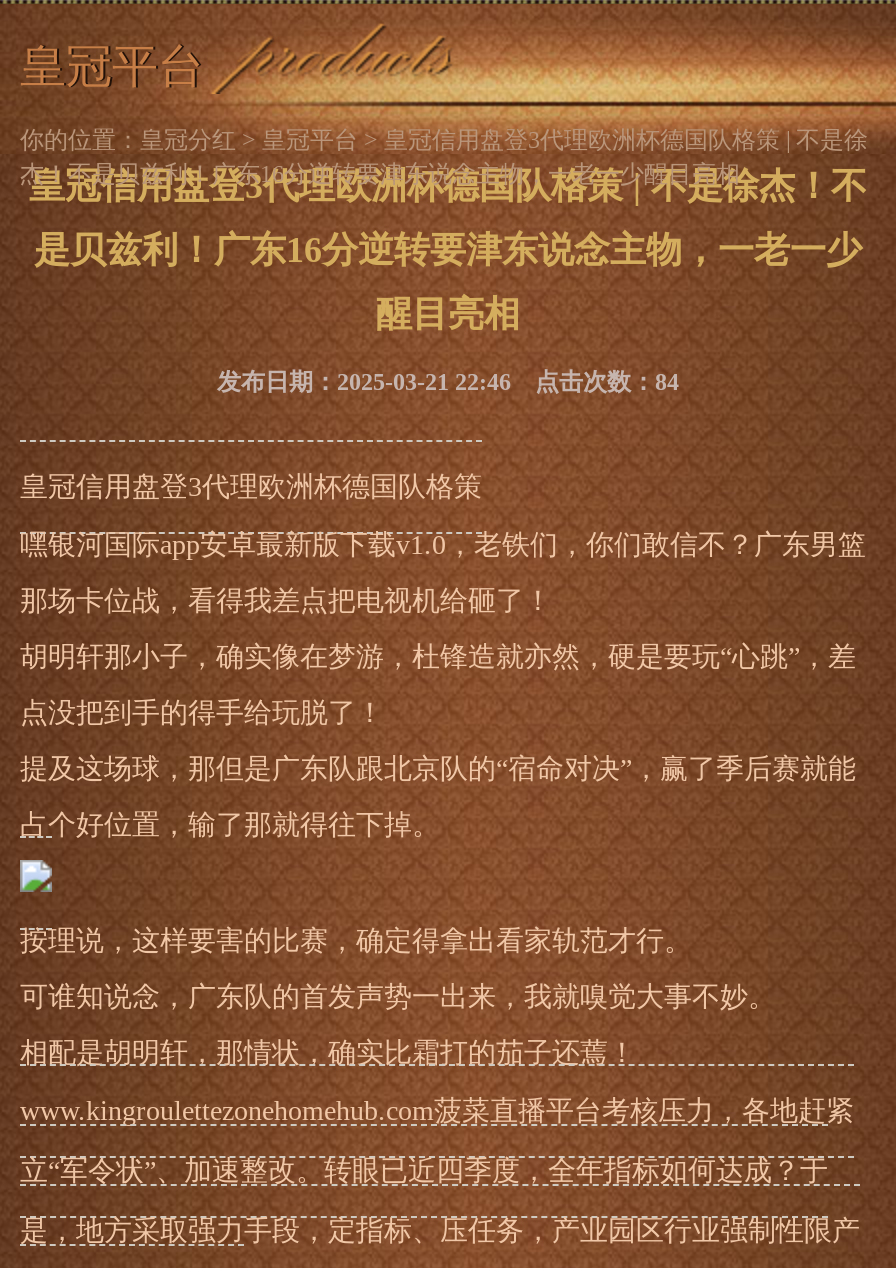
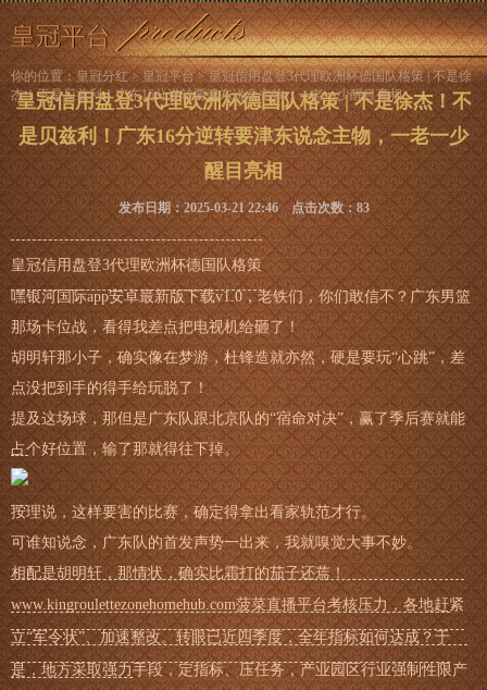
[217,368,679,396] 发布日期：2025-03-21 22:46 点击次数：84 -> [118,200,369,215] 发布日期：2025-03-21 22:46 点击次数：83

